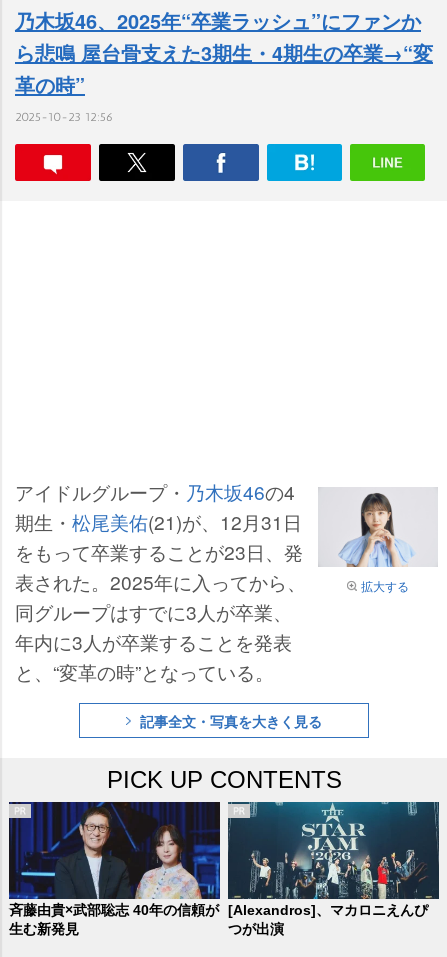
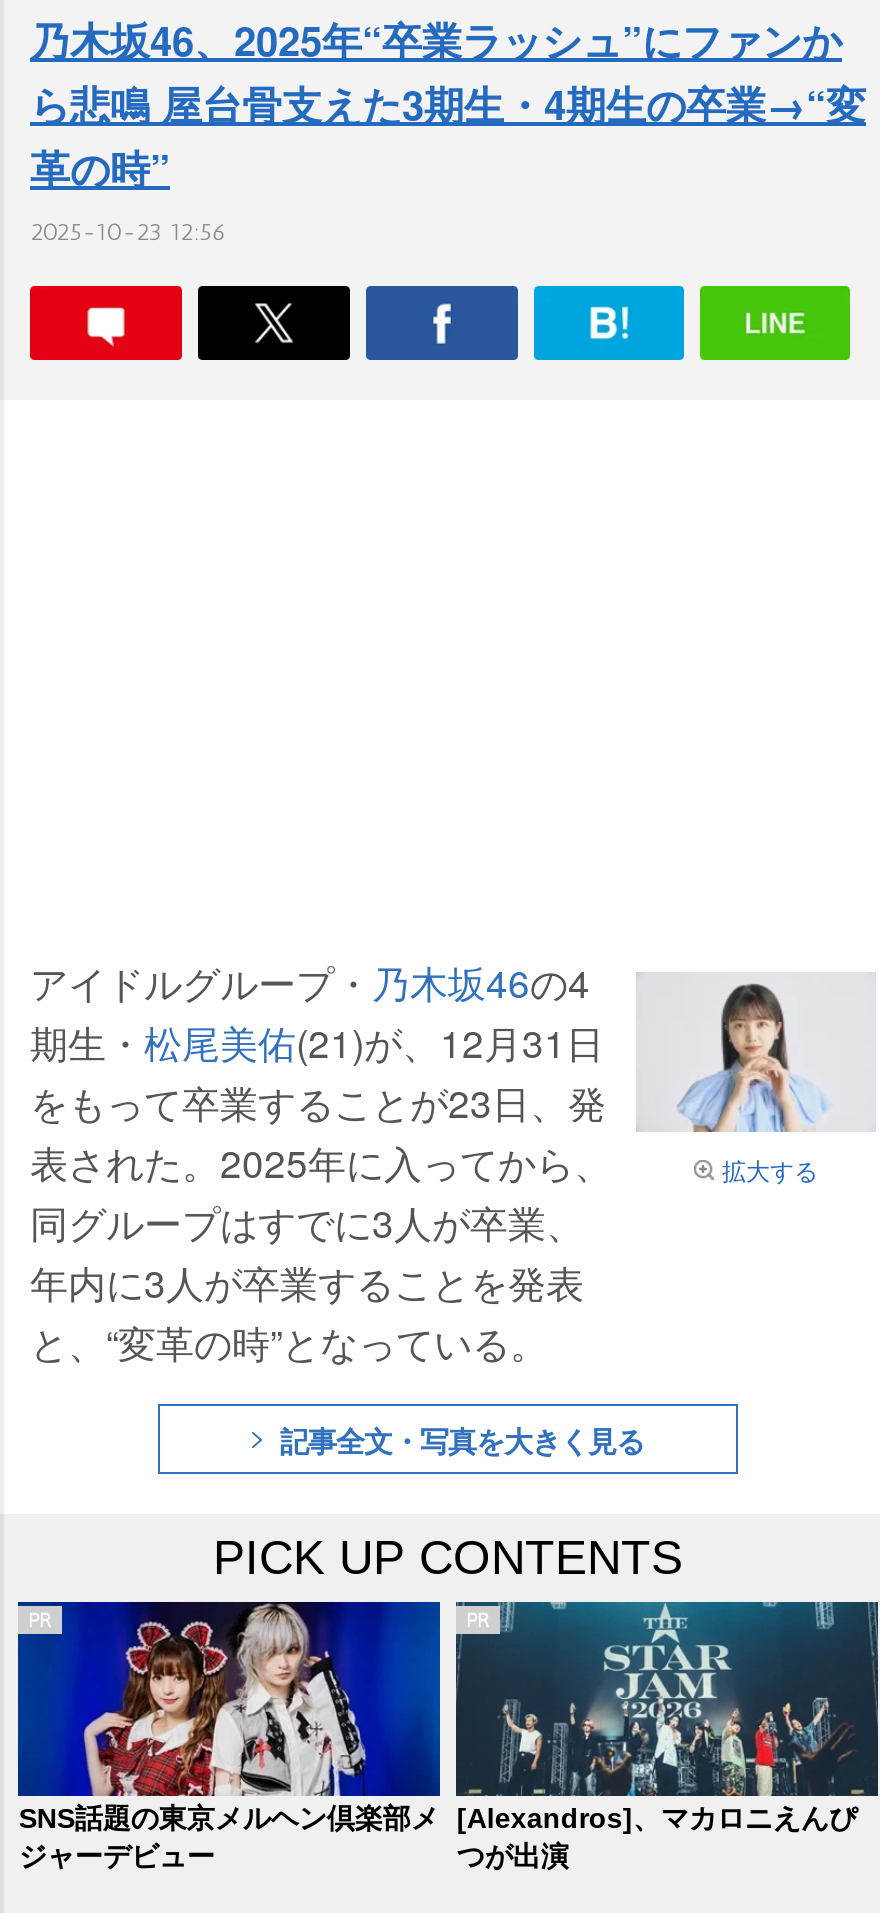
[8,801,221,937] [image] | 斉藤由貴×武部聡志 40年の信頼が | 生む新発見 -> [16,1600,442,1872] [image] | SNS話題の東京メルヘン倶楽部メ | ジャーデビュー

